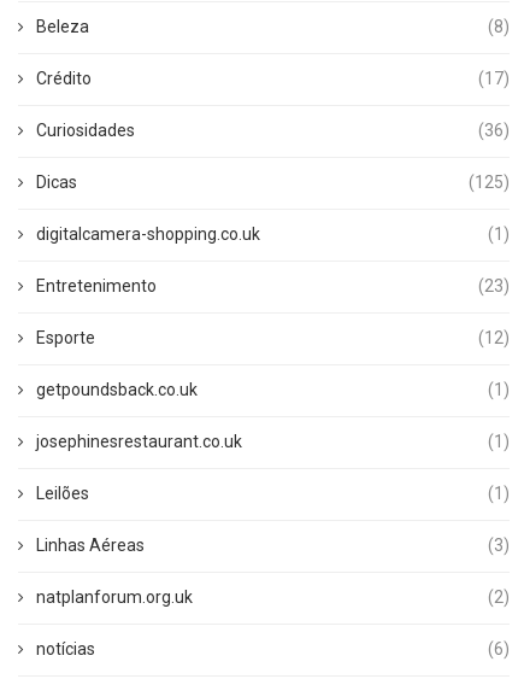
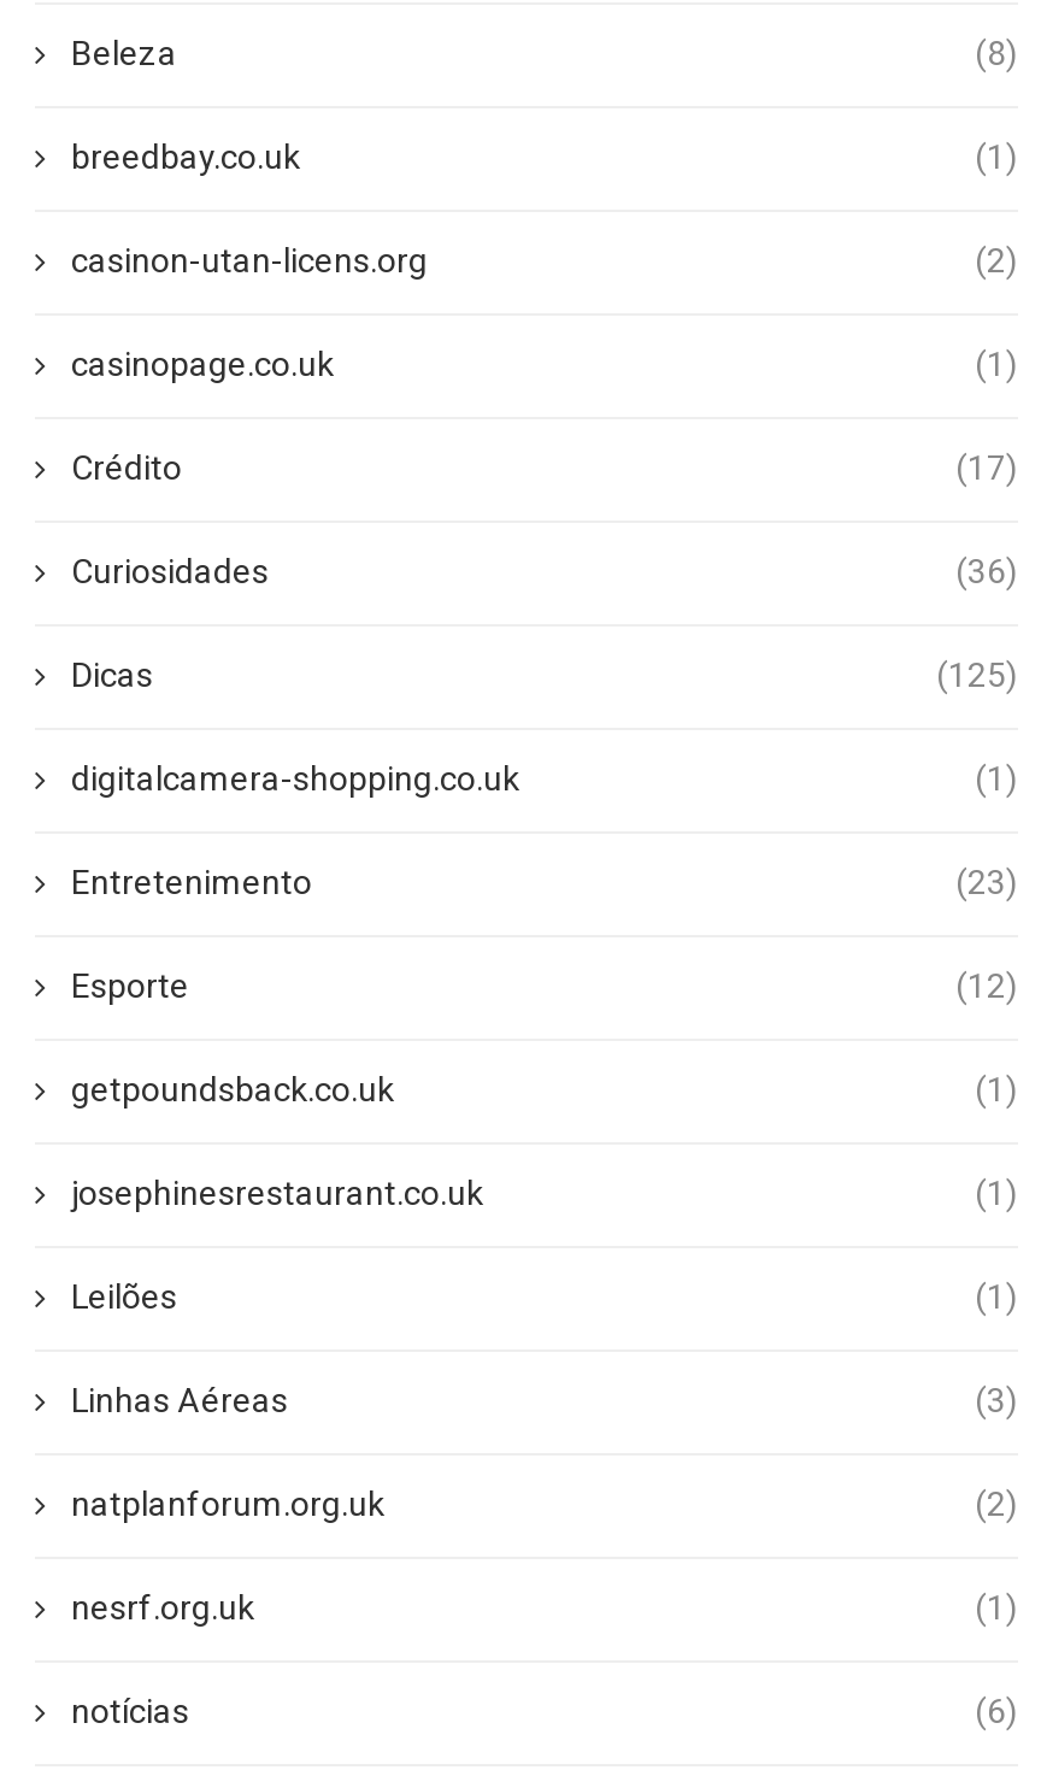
none -> [71,137,1018,383] breedbay.co.uk | (1) | casinon-utan-licens.org | (2) | casinopage.co.uk | (1)
none -> [71,1588,1018,1627] nesrf.org.uk | (1)

